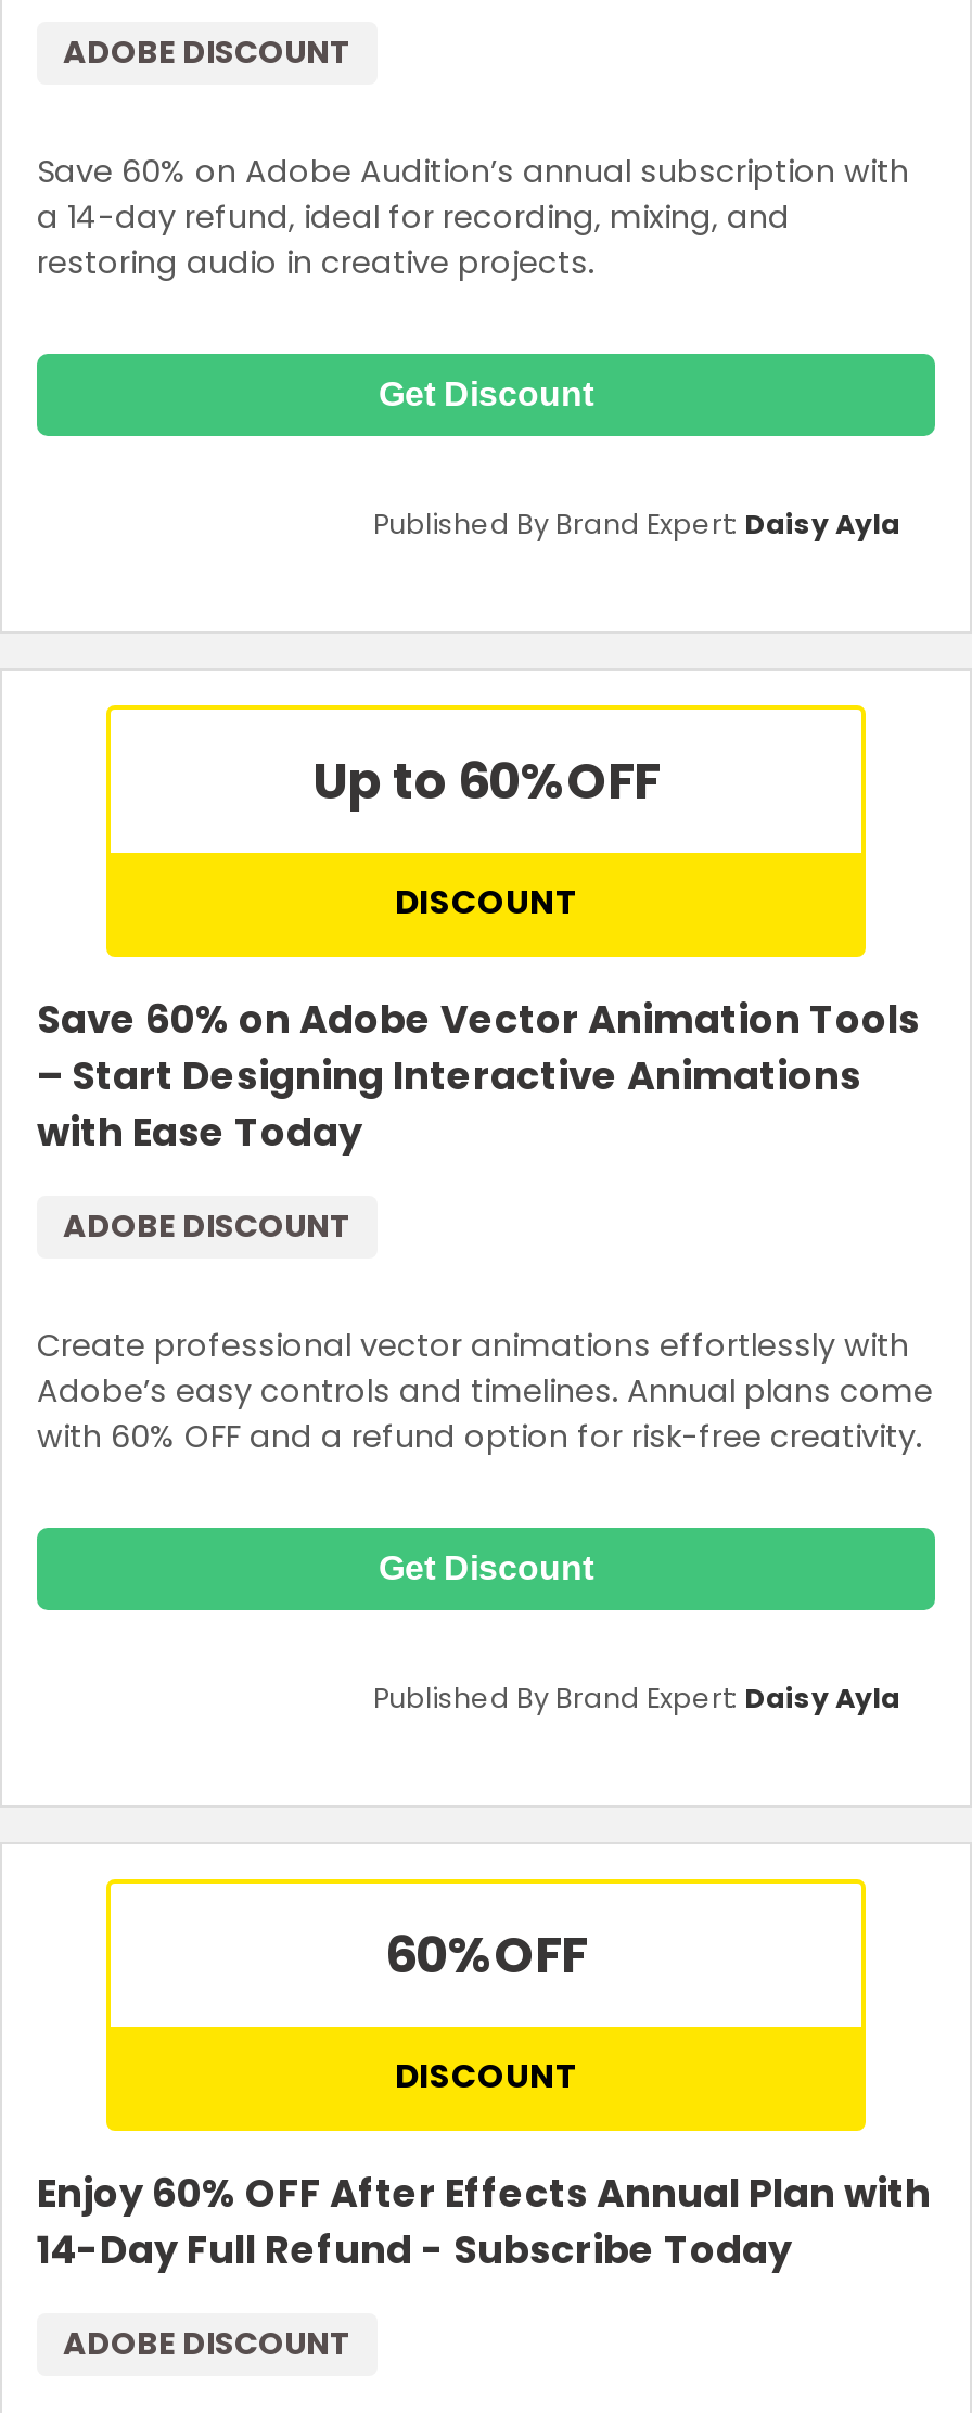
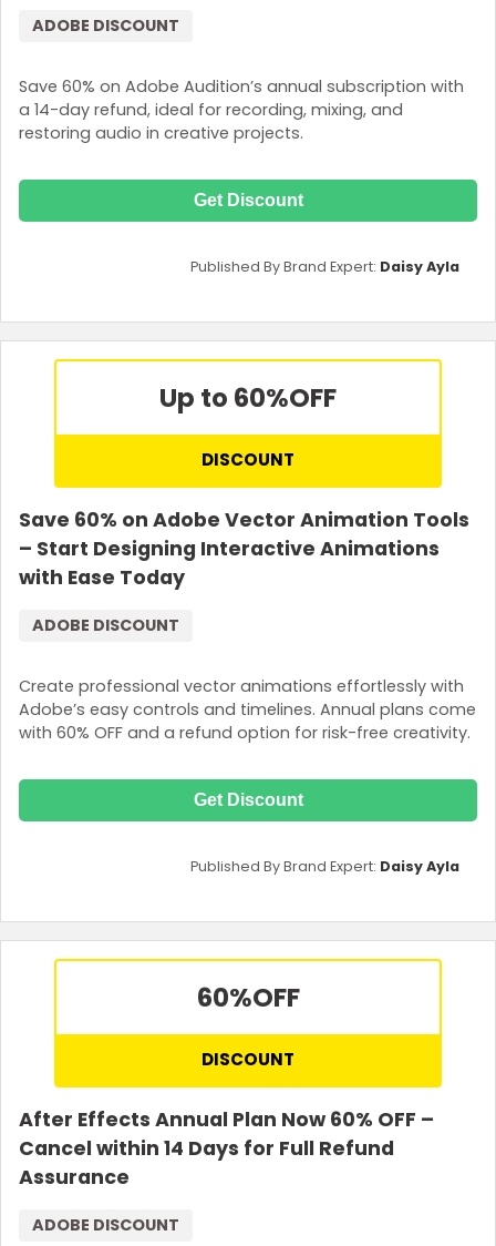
[37,2167,931,2275] Enjoy 60% OFF After Effects Annual Plan with | 14-Day Full Refund - Subscribe Today -> [19,1106,434,1190] After Effects Annual Plan Now 60% OFF – | Cancel within 14 Days for Full Refund | Assurance

